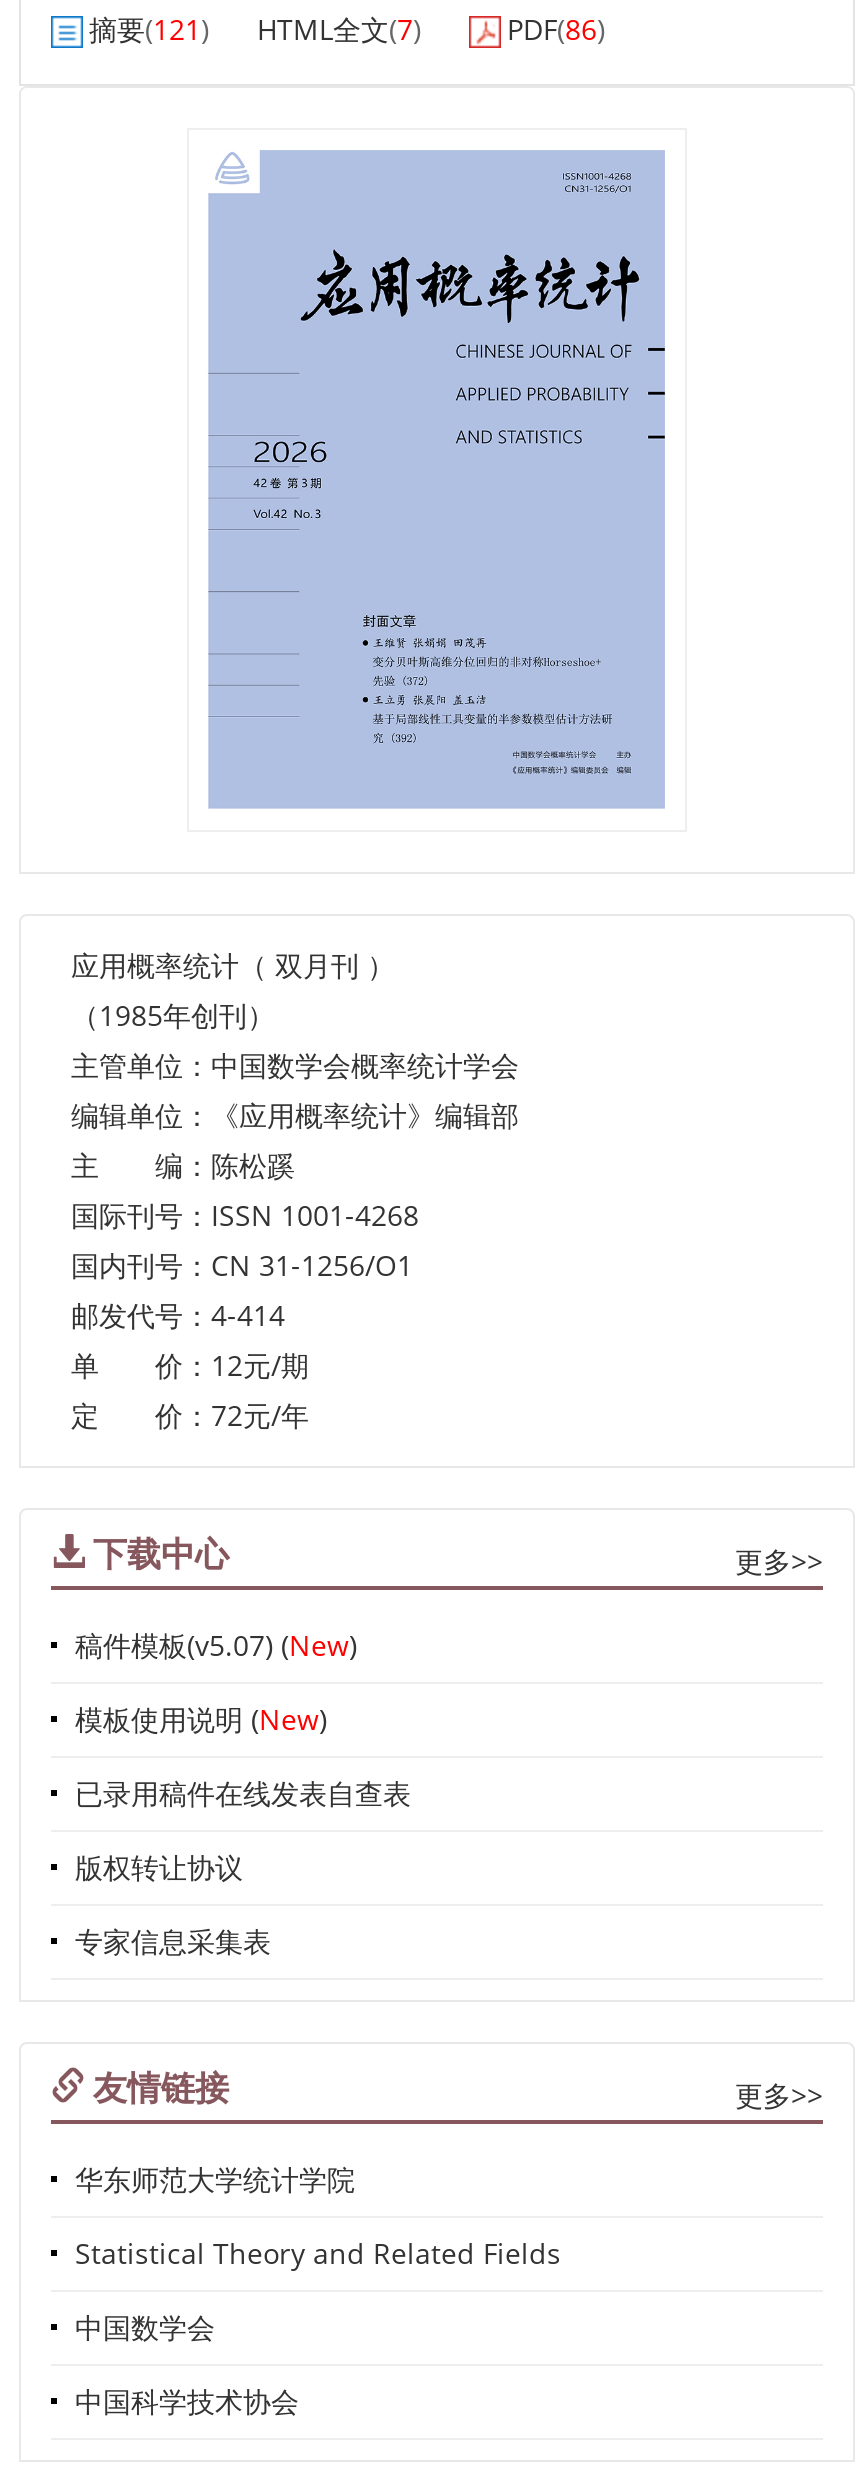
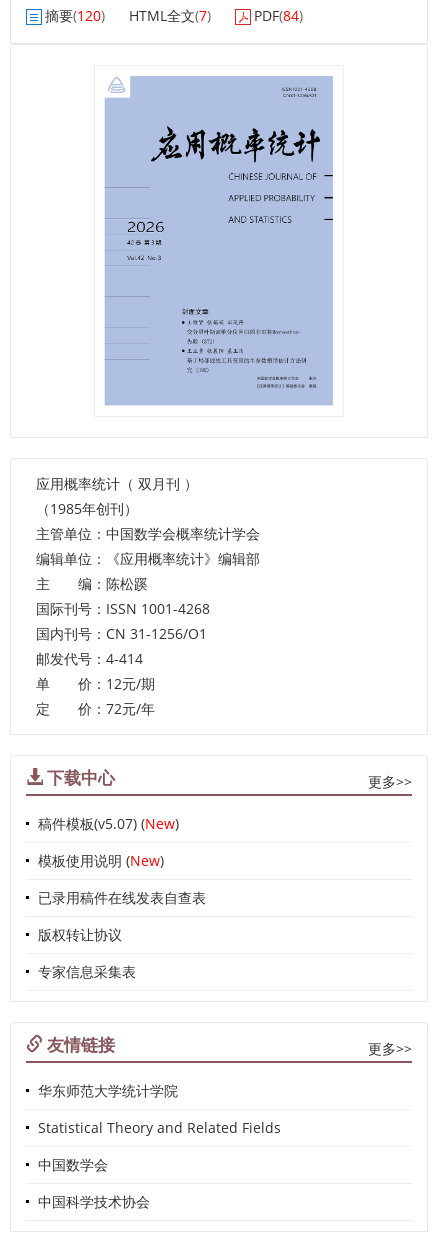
[89,9,421,47] 摘要(121) HTML全文(7) -> [45,6,211,25] 摘要(120) HTML全文(7)
[507,9,605,47] PDF(86) -> [254,6,303,25] PDF(84)

